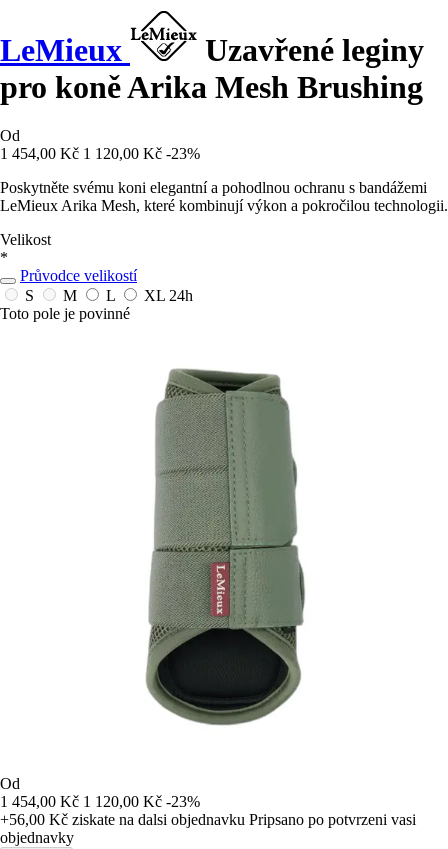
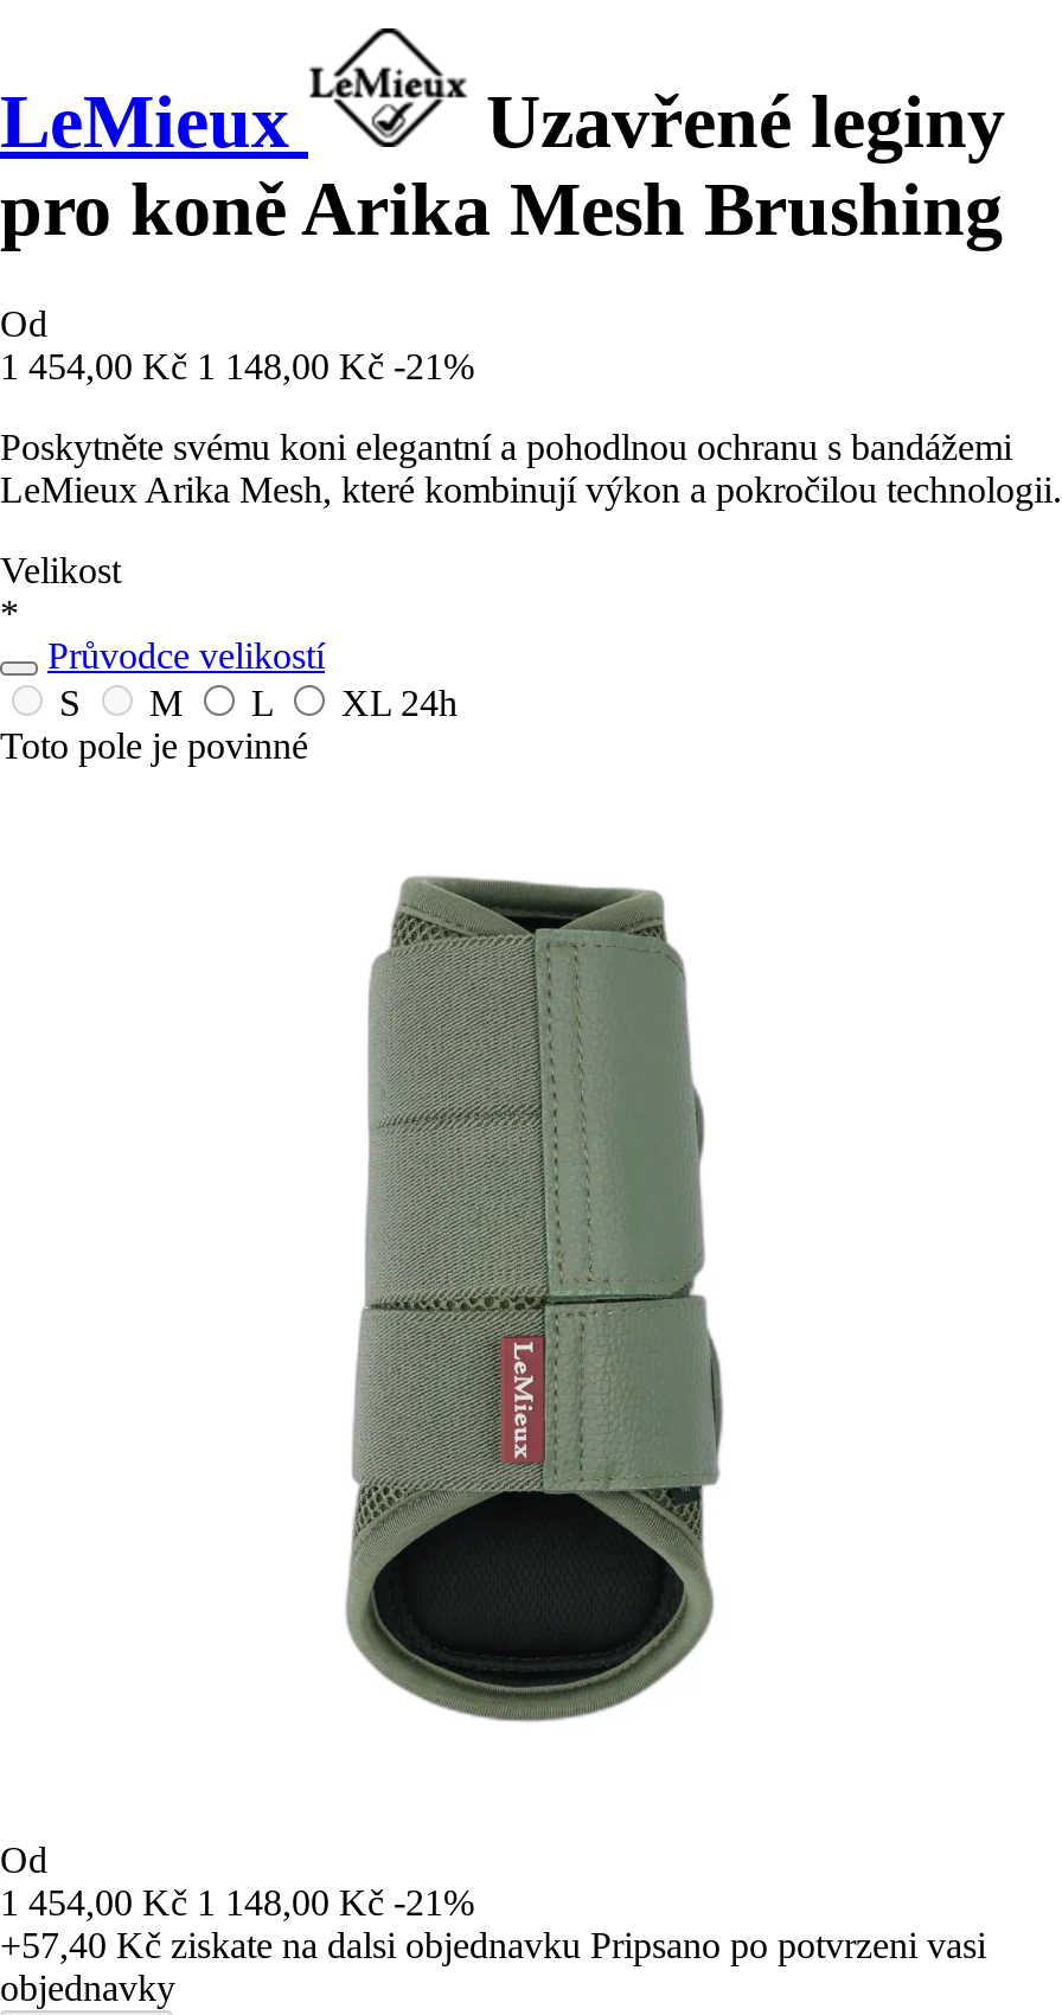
[0,145,200,162] 1 454,00 Kč 1 120,00 Kč -23% -> [0,346,474,387] 1 454,00 Kč 1 148,00 Kč -21%
[0,793,200,810] 1 454,00 Kč 1 120,00 Kč -23% -> [0,1882,474,1923] 1 454,00 Kč 1 148,00 Kč -21%
[0,811,416,828] +56,00 Kč ziskate na dalsi objednavku Pripsano po potvrzeni vasi -> [0,1925,986,1965] +57,40 Kč ziskate na dalsi objednavku Pripsano po potvrzeni vasi

